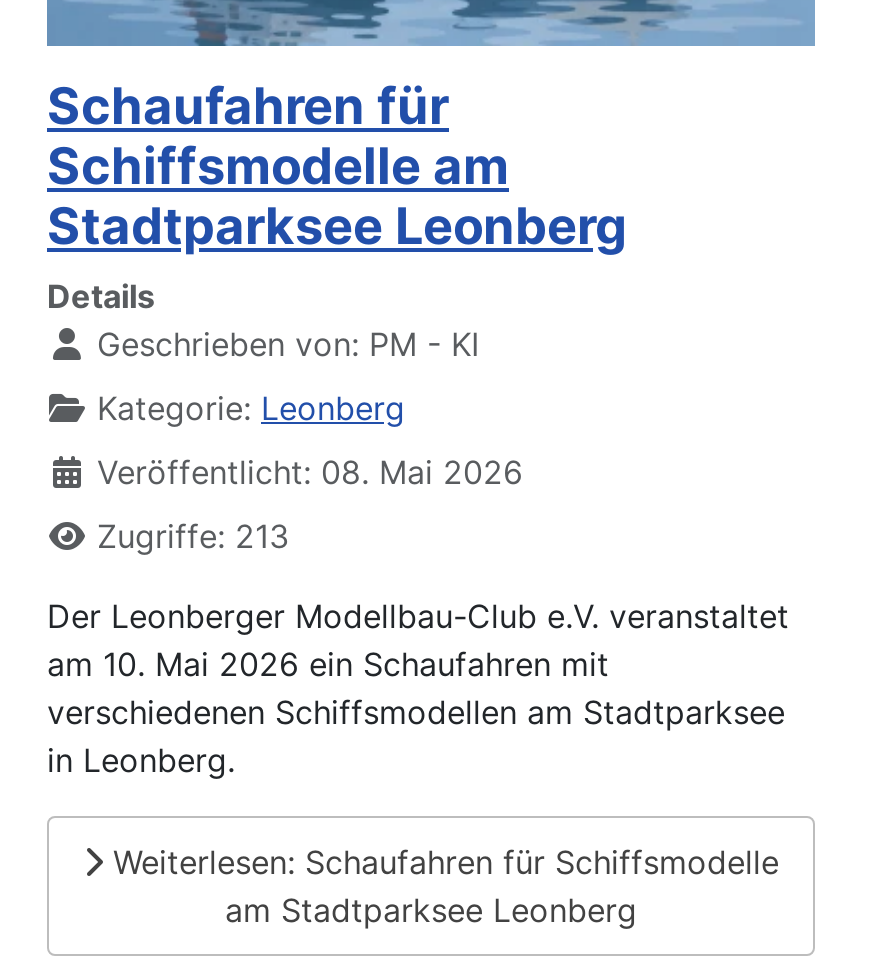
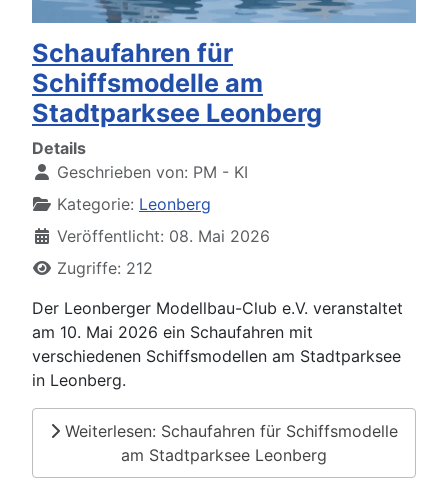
[97,517,289,557] Zugriffe: 213 -> [57,258,153,278] Zugriffe: 212

